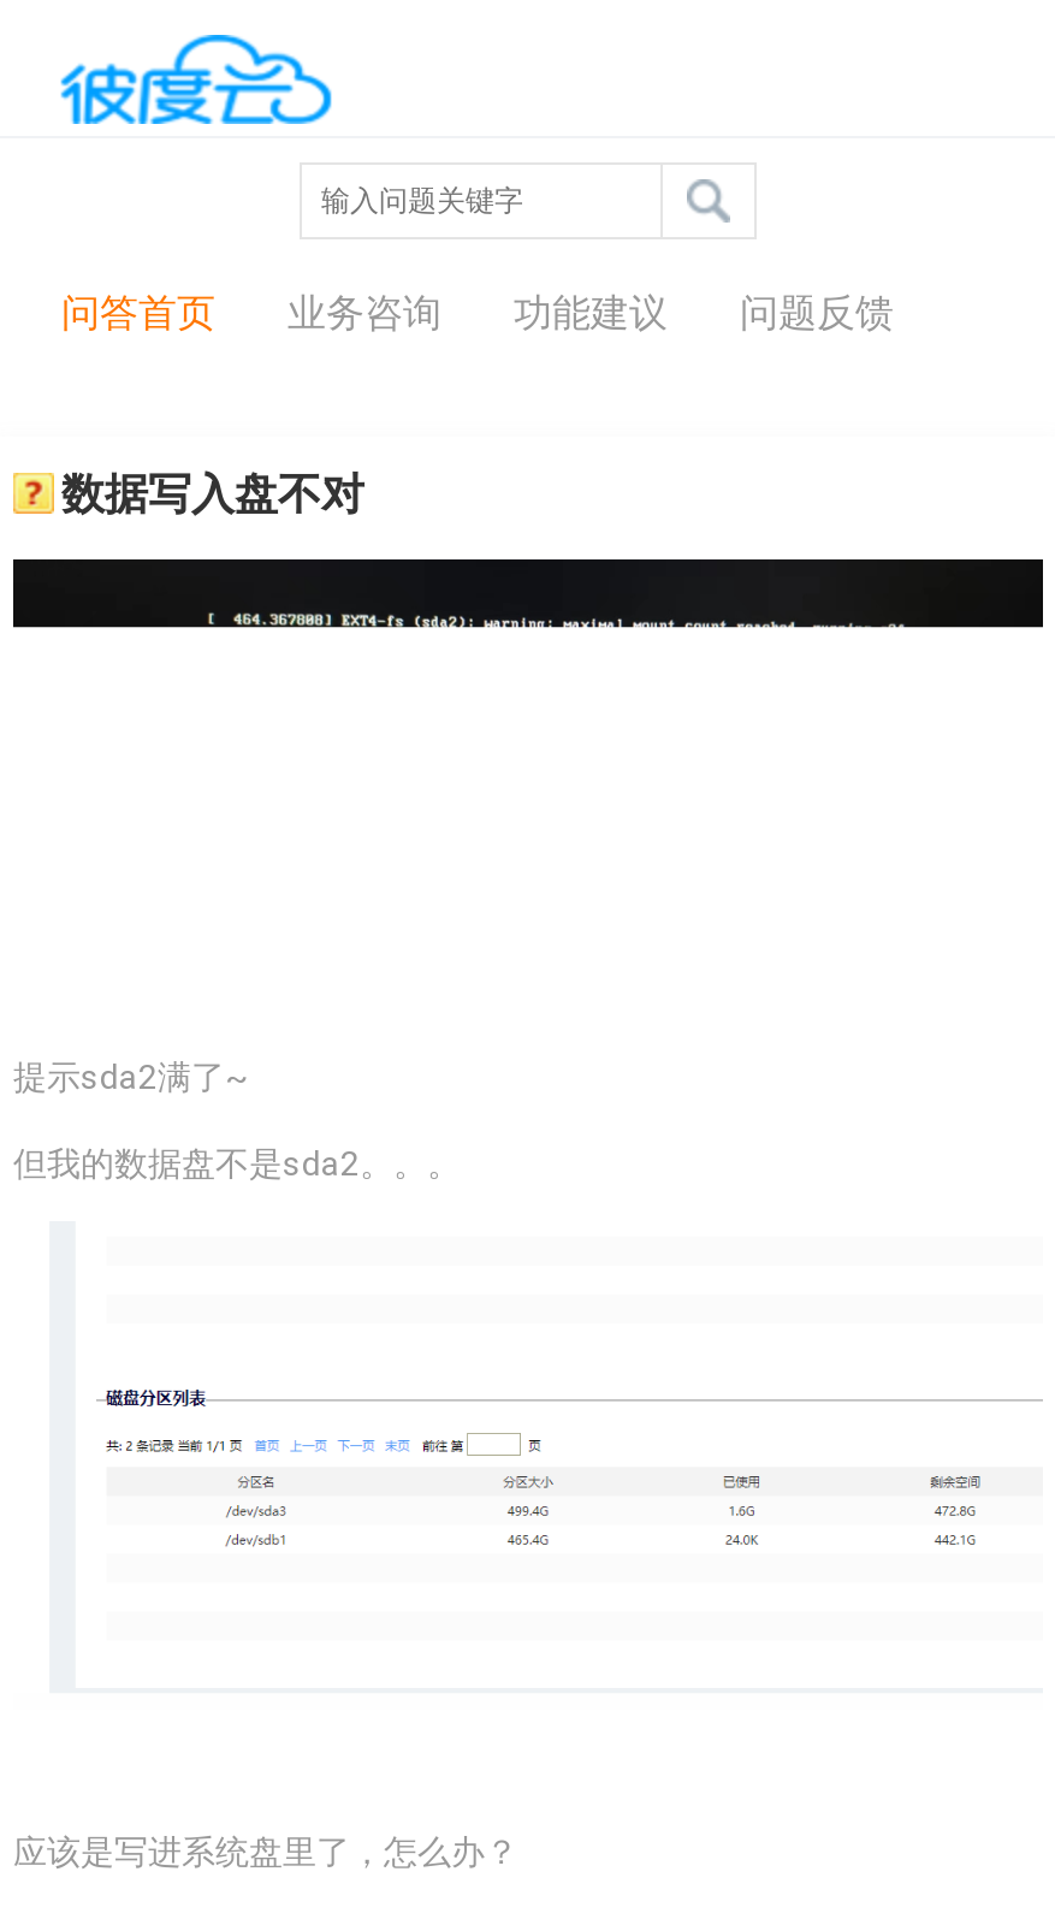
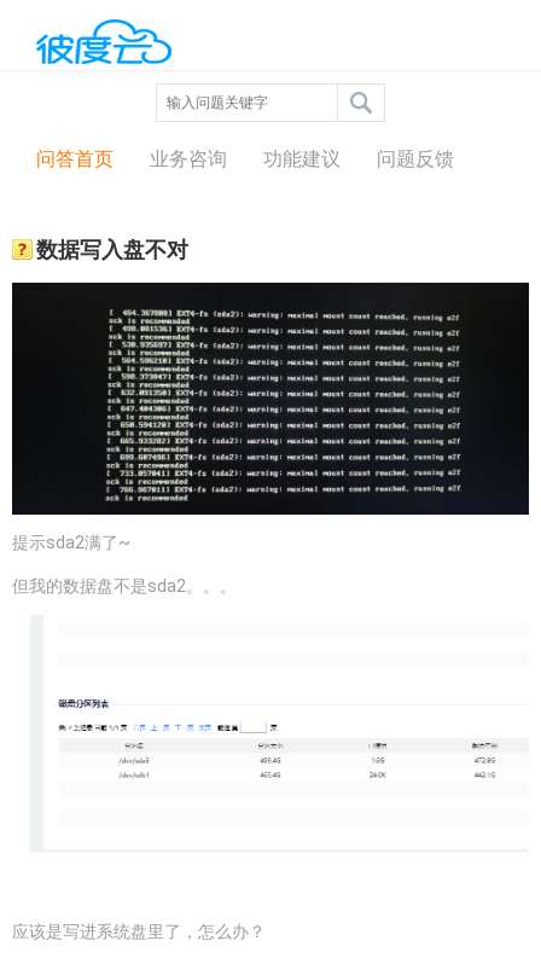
none -> [11,315,530,516] [image]

